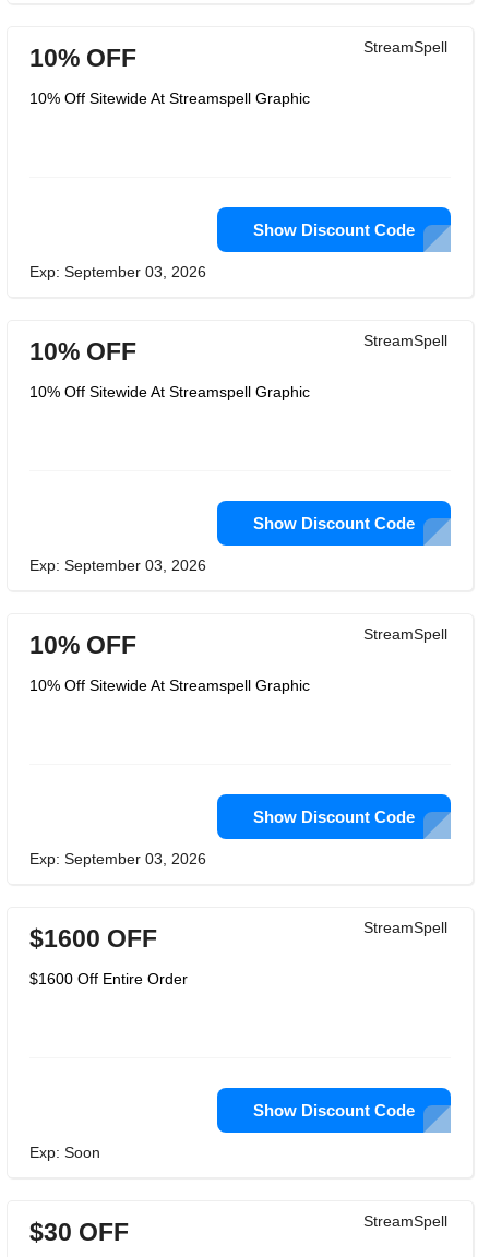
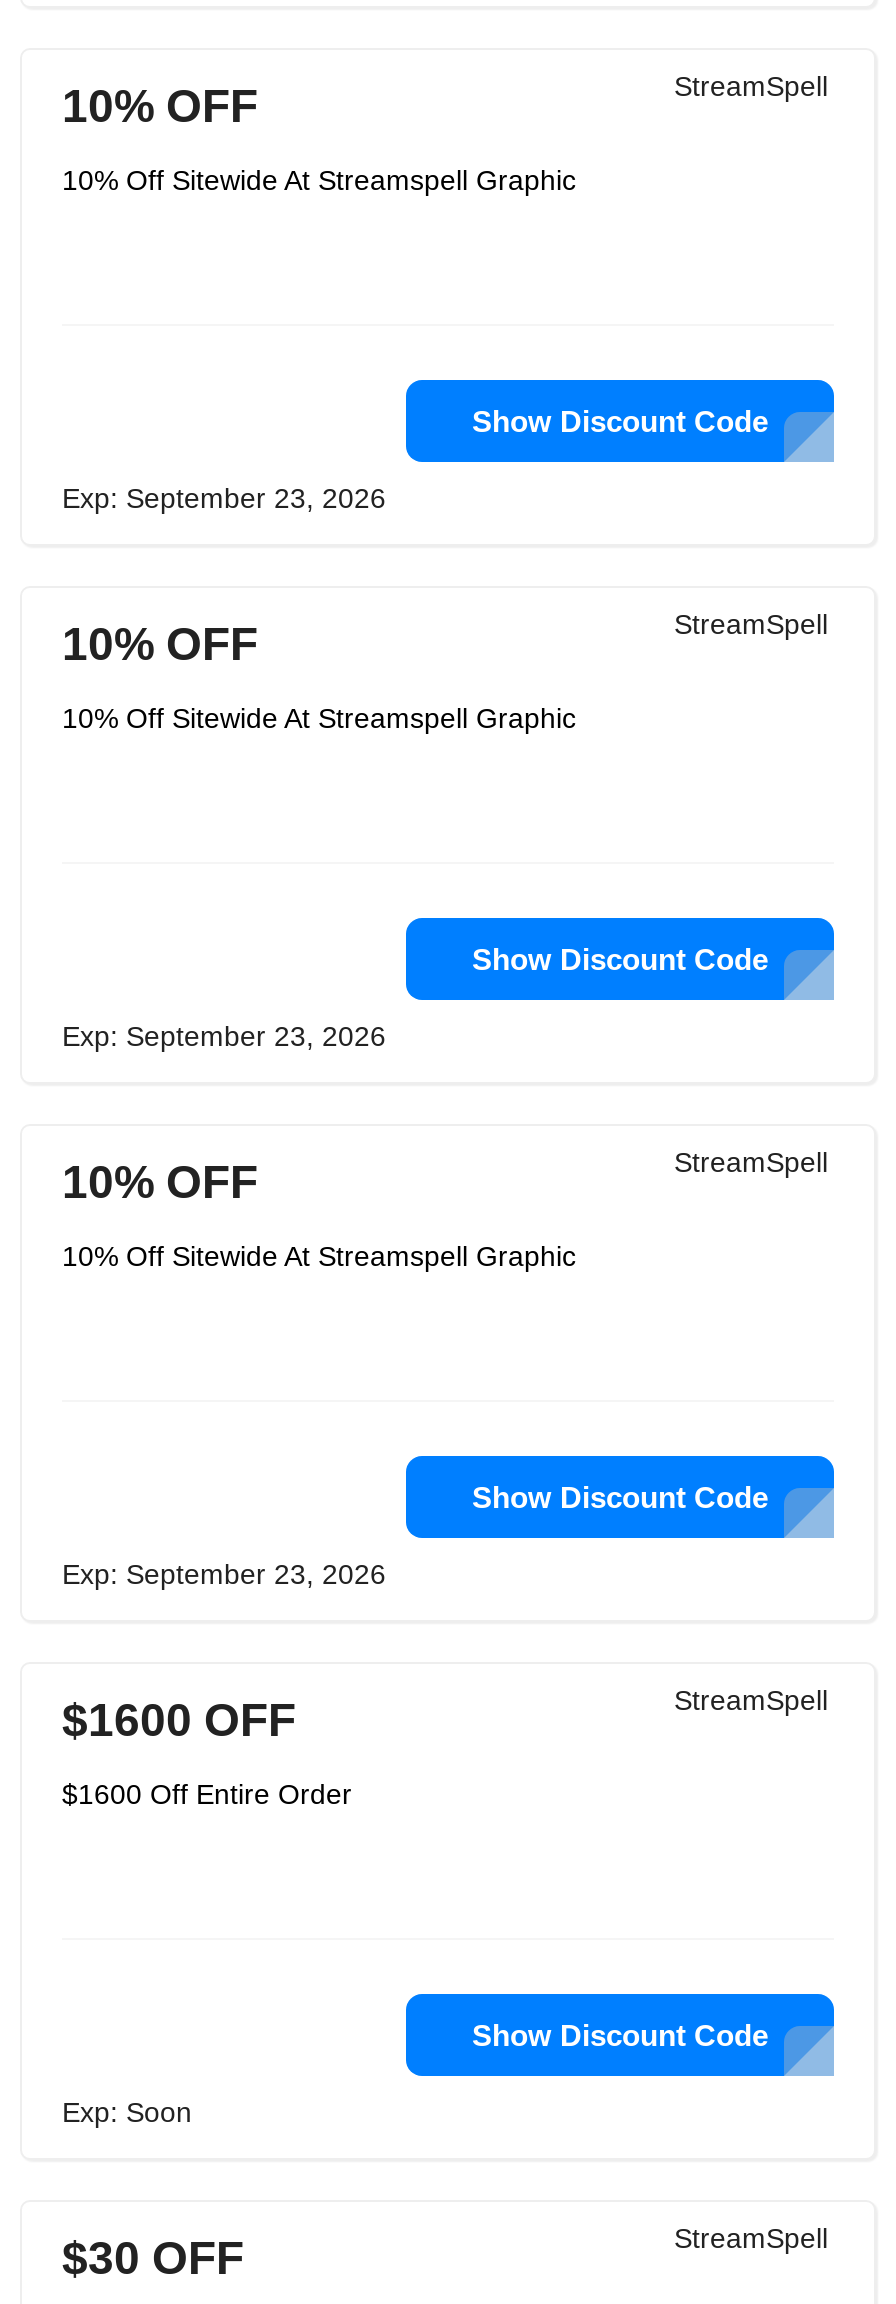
[29,263,206,280] Exp: September 03, 2026 -> [62,482,386,514] Exp: September 23, 2026
[29,556,206,574] Exp: September 03, 2026 -> [62,1020,386,1052] Exp: September 23, 2026
[29,850,206,867] Exp: September 03, 2026 -> [62,1558,386,1590] Exp: September 23, 2026

